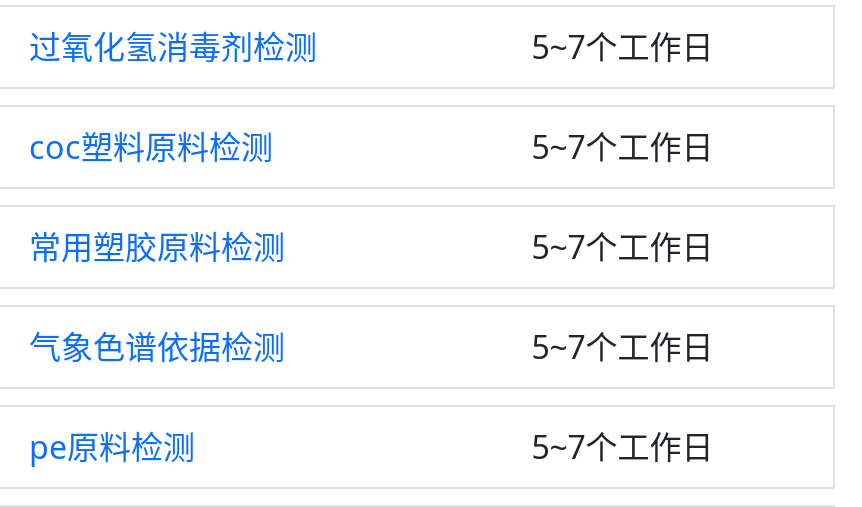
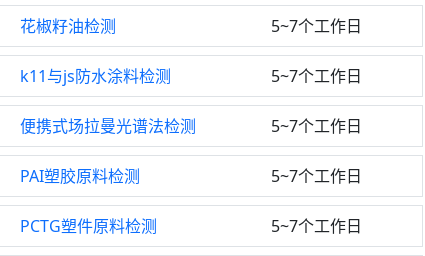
[29,25,317,69] 过氧化氢消毒剂检测 -> [20,15,116,37] 花椒籽油检测
[29,125,273,169] coc塑料原料检测 -> [20,65,171,87] k11与js防水涂料检测
[29,225,285,269] 常用塑胶原料检测 -> [20,115,196,137] 便携式场拉曼光谱法检测
[29,325,285,369] 气象色谱依据检测 -> [20,165,140,187] PAI塑胶原料检测
[29,425,195,469] pe原料检测 -> [20,215,157,237] PCTG塑件原料检测

